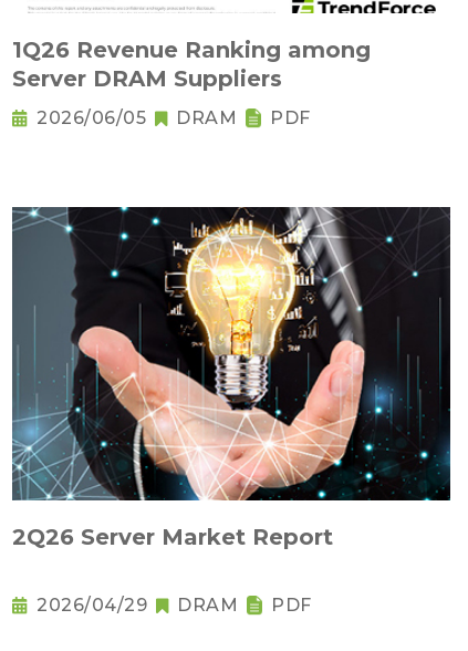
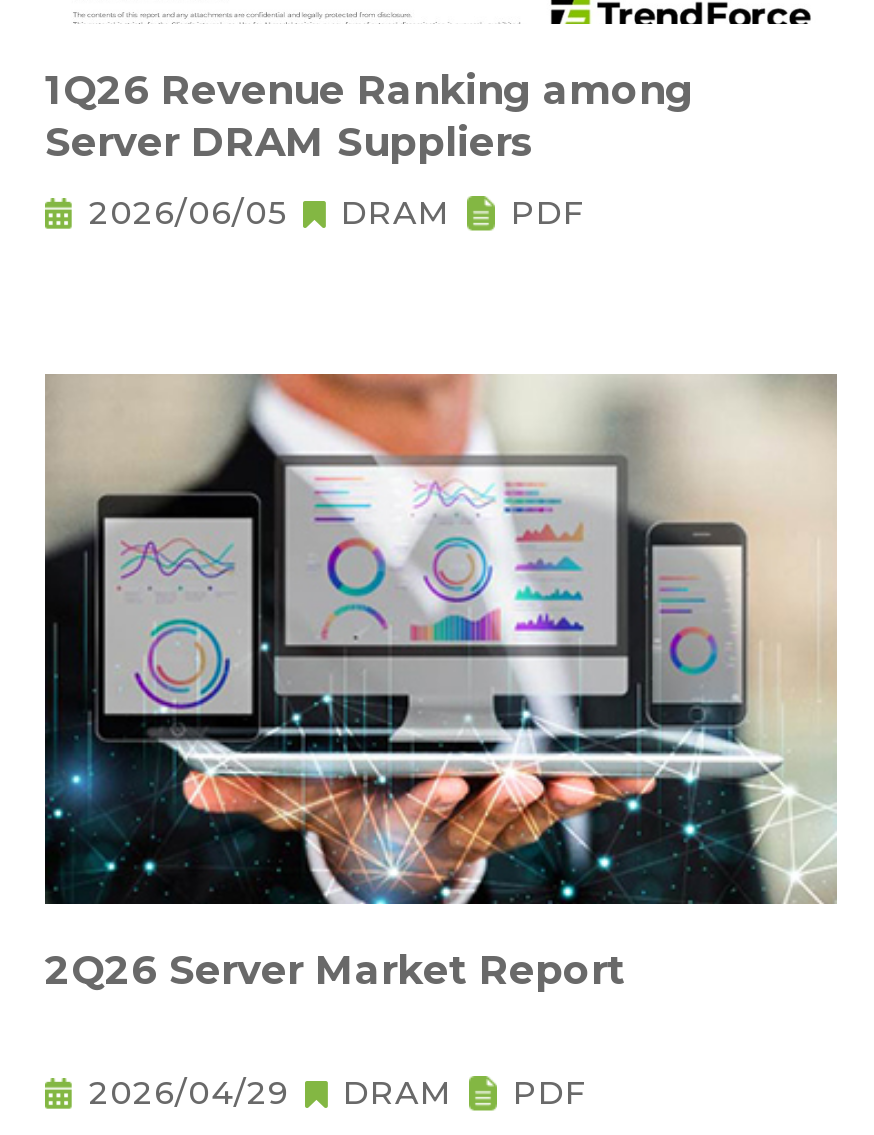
[11,206,451,502] [image] -> [43,372,837,906] [image]

